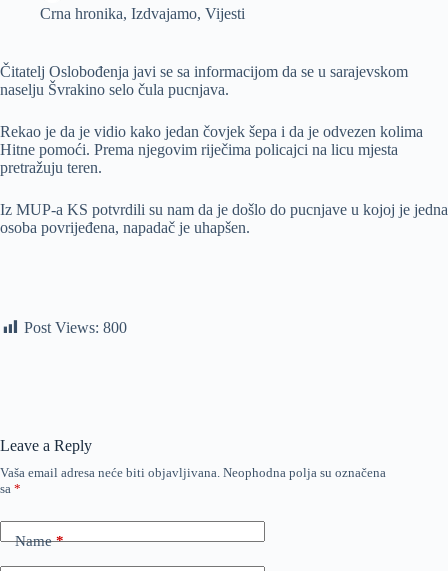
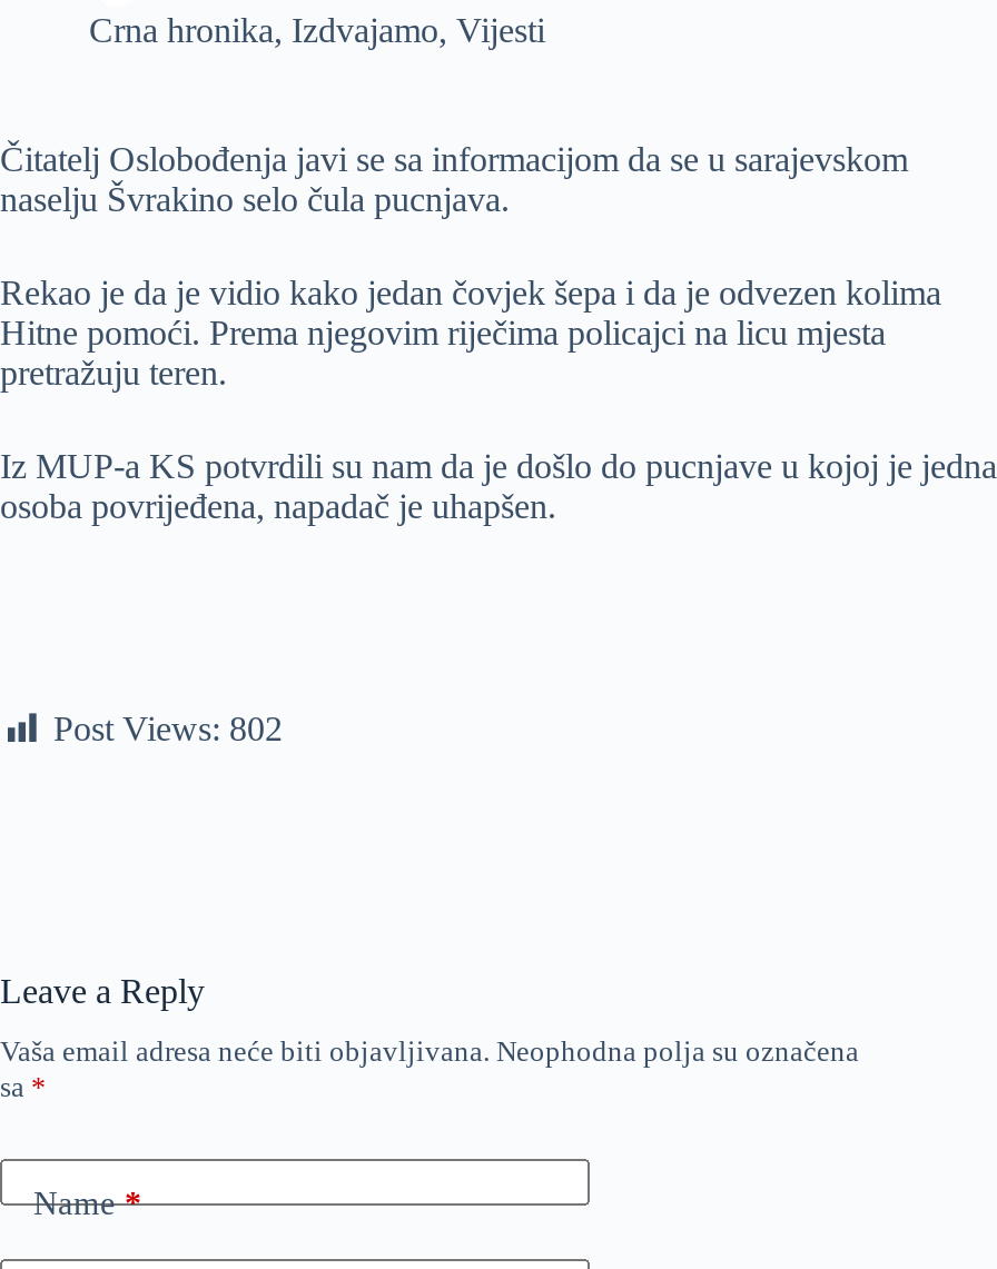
[24,319,127,336] Post Views: 800 -> [53,710,283,747] Post Views: 802

